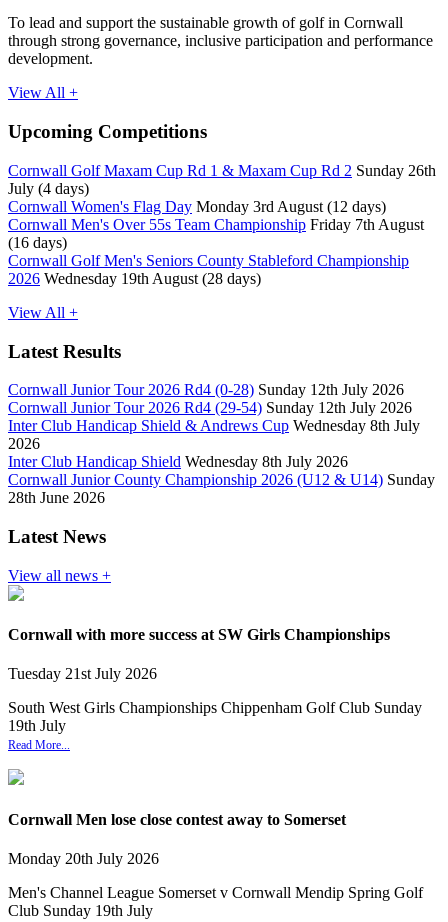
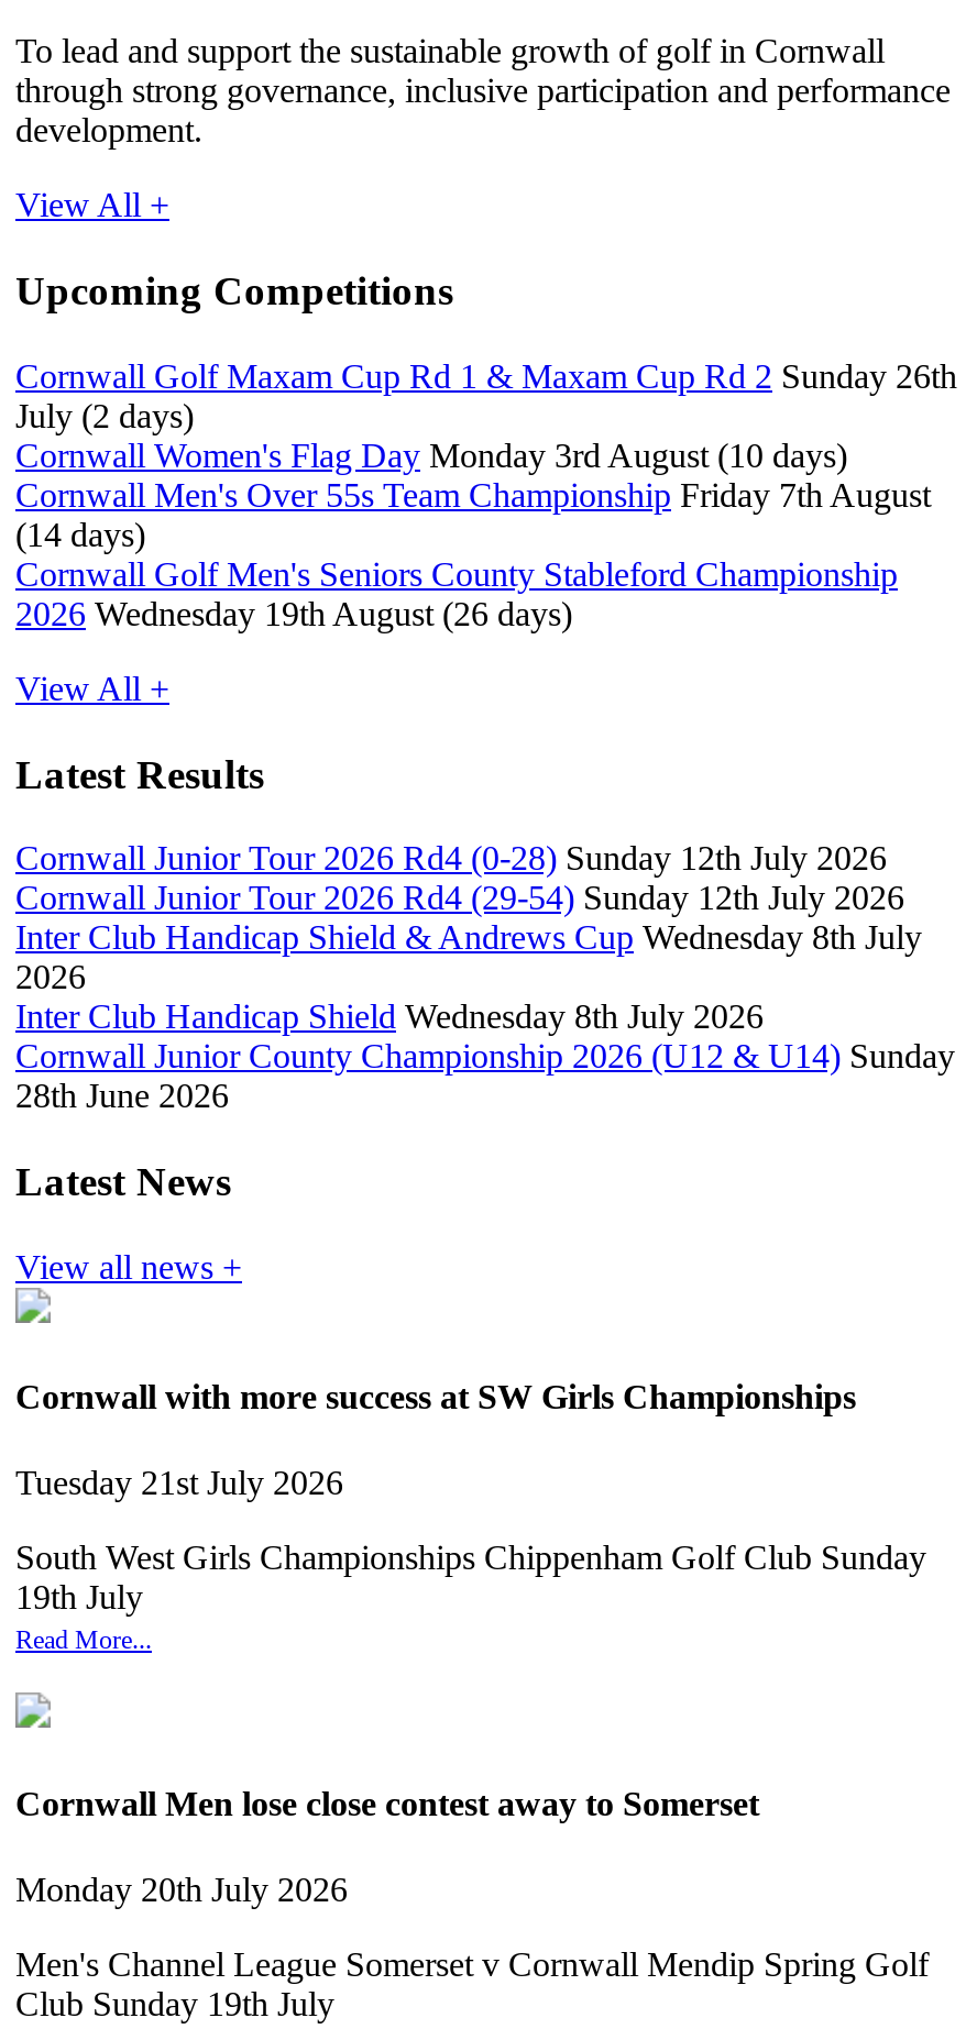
[8,180,89,197] July (4 days) -> [15,397,194,434] July (2 days)
[8,198,386,215] Cornwall Women's Flag Day Monday 3rd August (12 days) -> [15,436,847,474] Cornwall Women's Flag Day Monday 3rd August (10 days)
[8,234,67,251] (16 days) -> [15,515,145,553] (14 days)
[8,270,261,287] 2026 Wednesday 19th August (28 days) -> [15,595,572,632] 2026 Wednesday 19th August (26 days)

